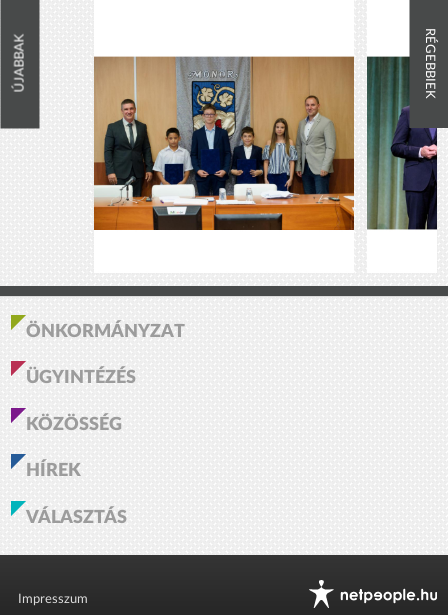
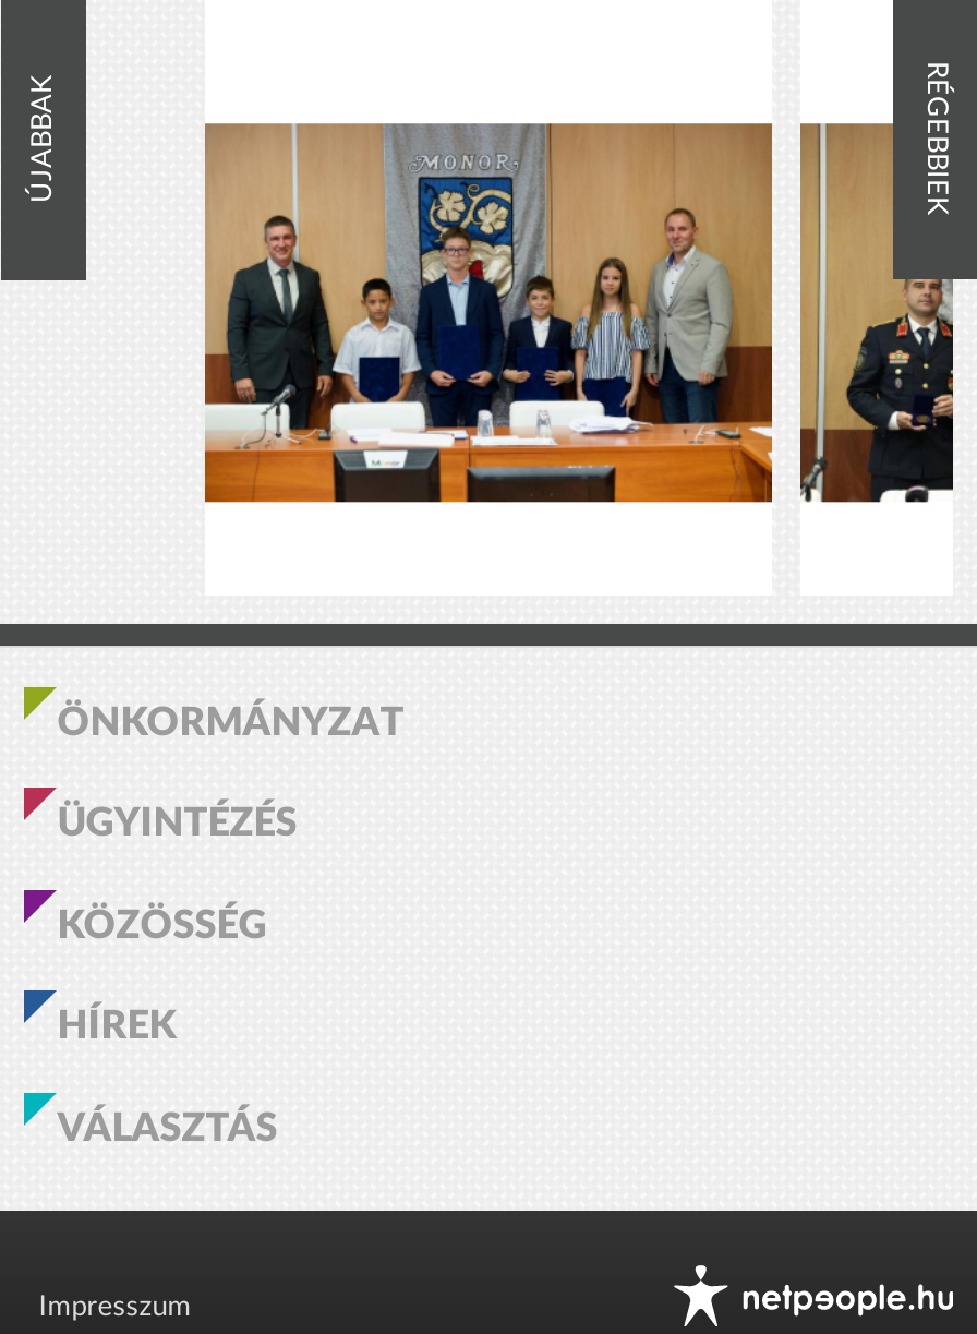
[366,56,438,231] [image] -> [798,122,955,504] [image]

